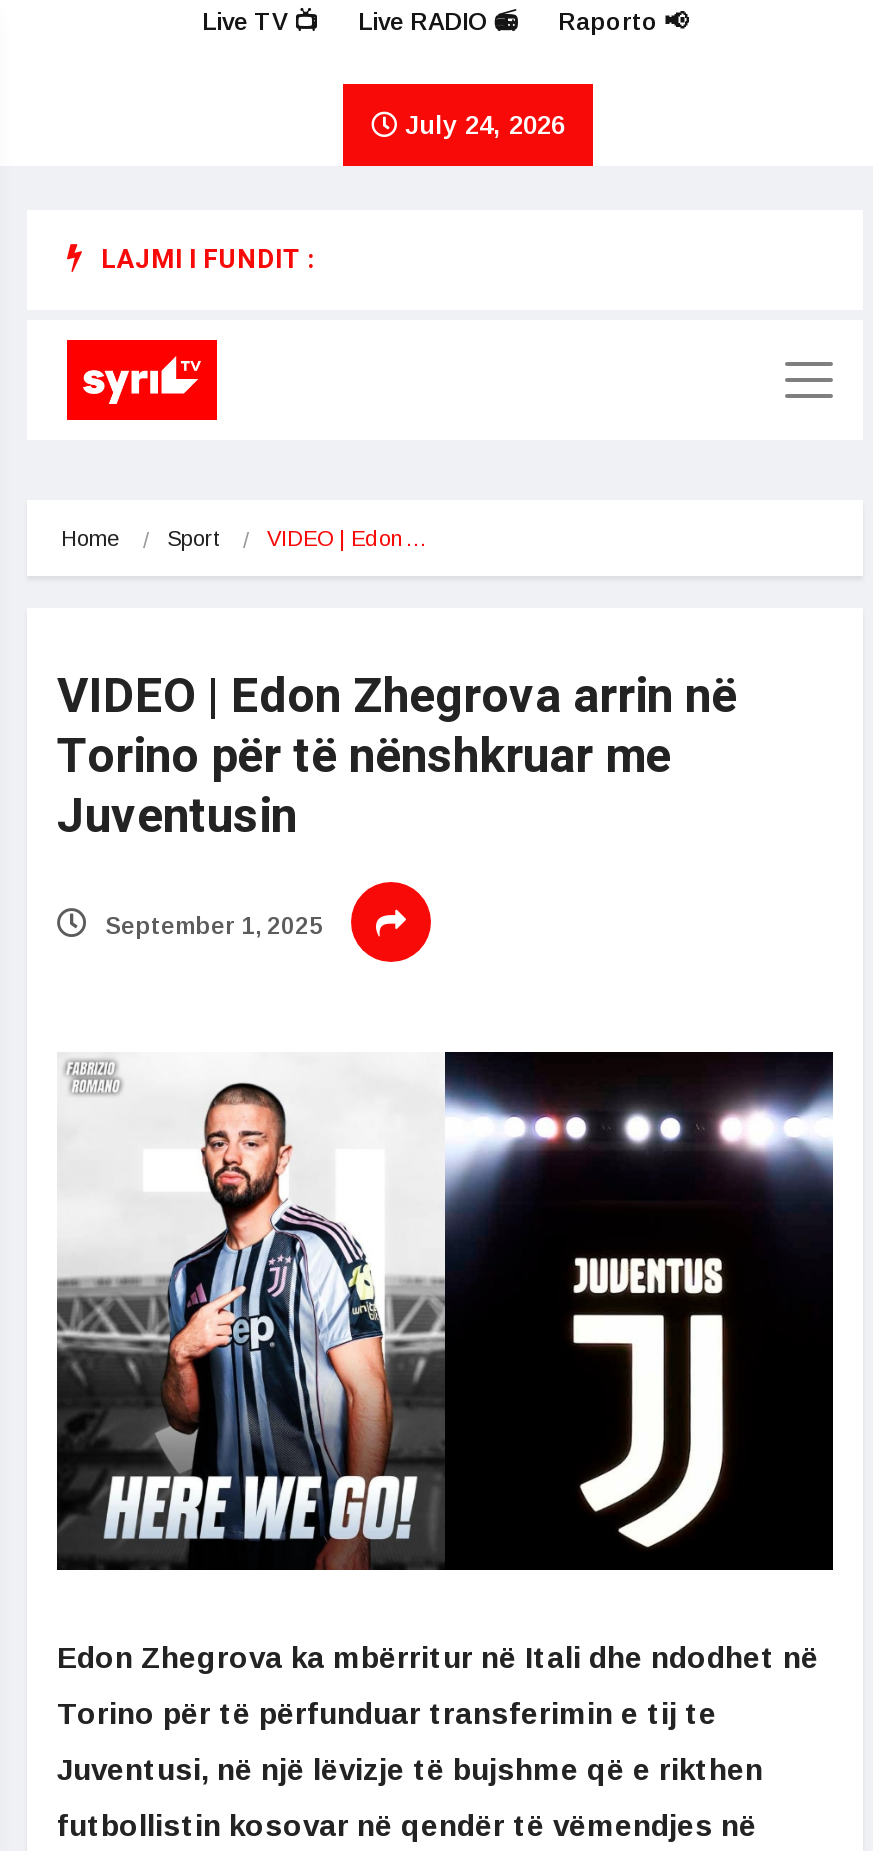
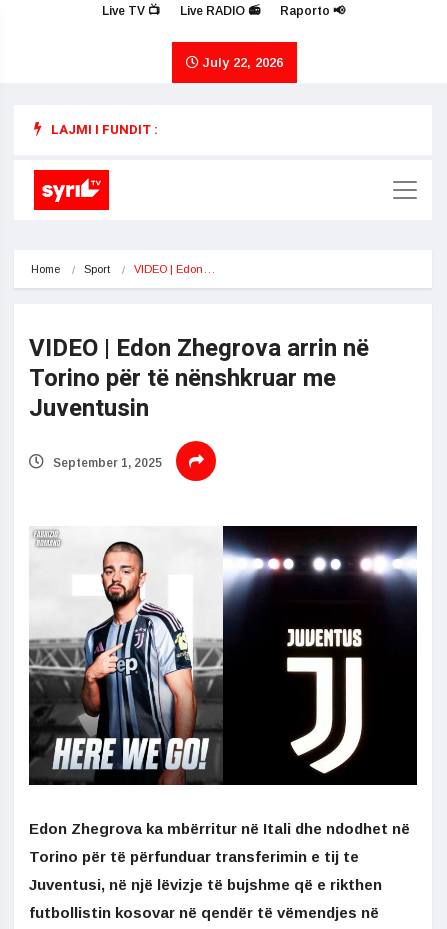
[397,110,565,140] July 24, 2026 -> [199,55,283,70] July 22, 2026

